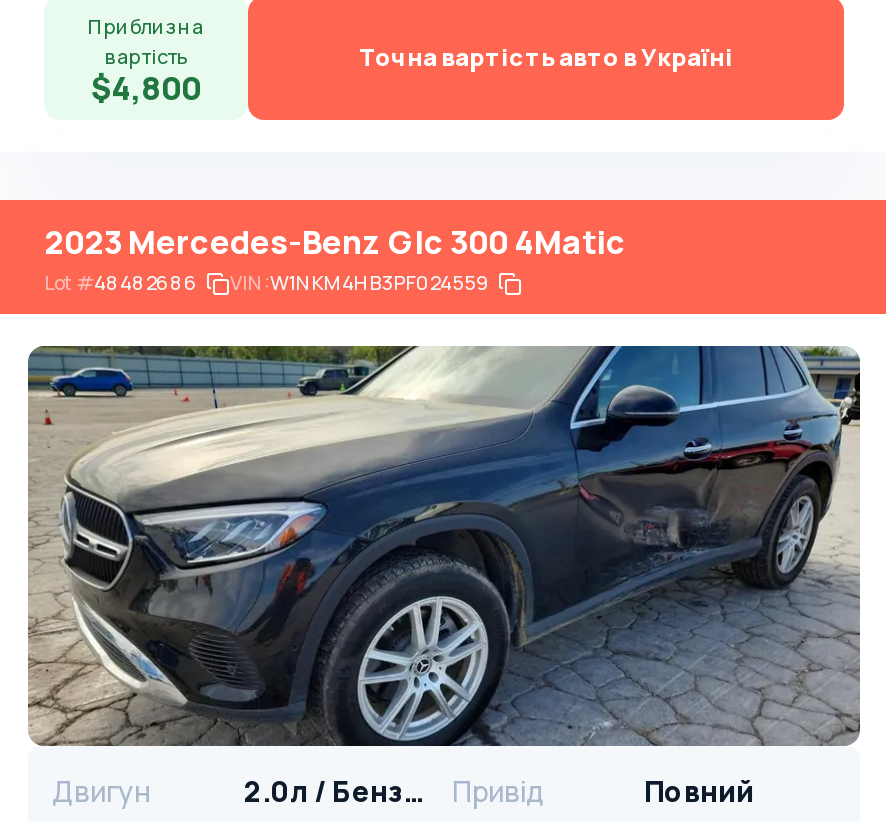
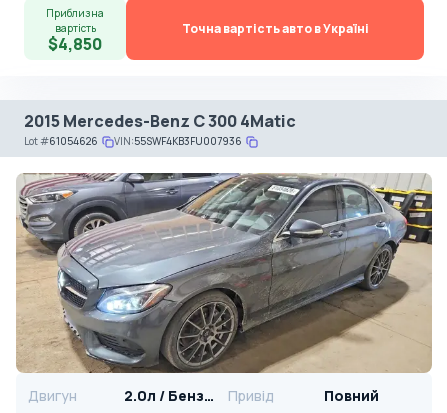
[91,66,201,110] $4,800 -> [48,33,102,55] $4,850
[44,220,626,264] 2023 Mercedes-Benz Glc 300 4Matic -> [24,110,296,132] 2015 Mercedes-Benz C 300 4Matic
[44,268,198,296] Lot #48482686 -> [24,134,98,148] Lot #61054626
[230,268,490,296] VIN: W1NKM4HB3PF024559 -> [114,134,242,148] VIN: 55SWF4KB3FU007936
[26,344,862,748] [image] -> [16,172,433,374] [image]

